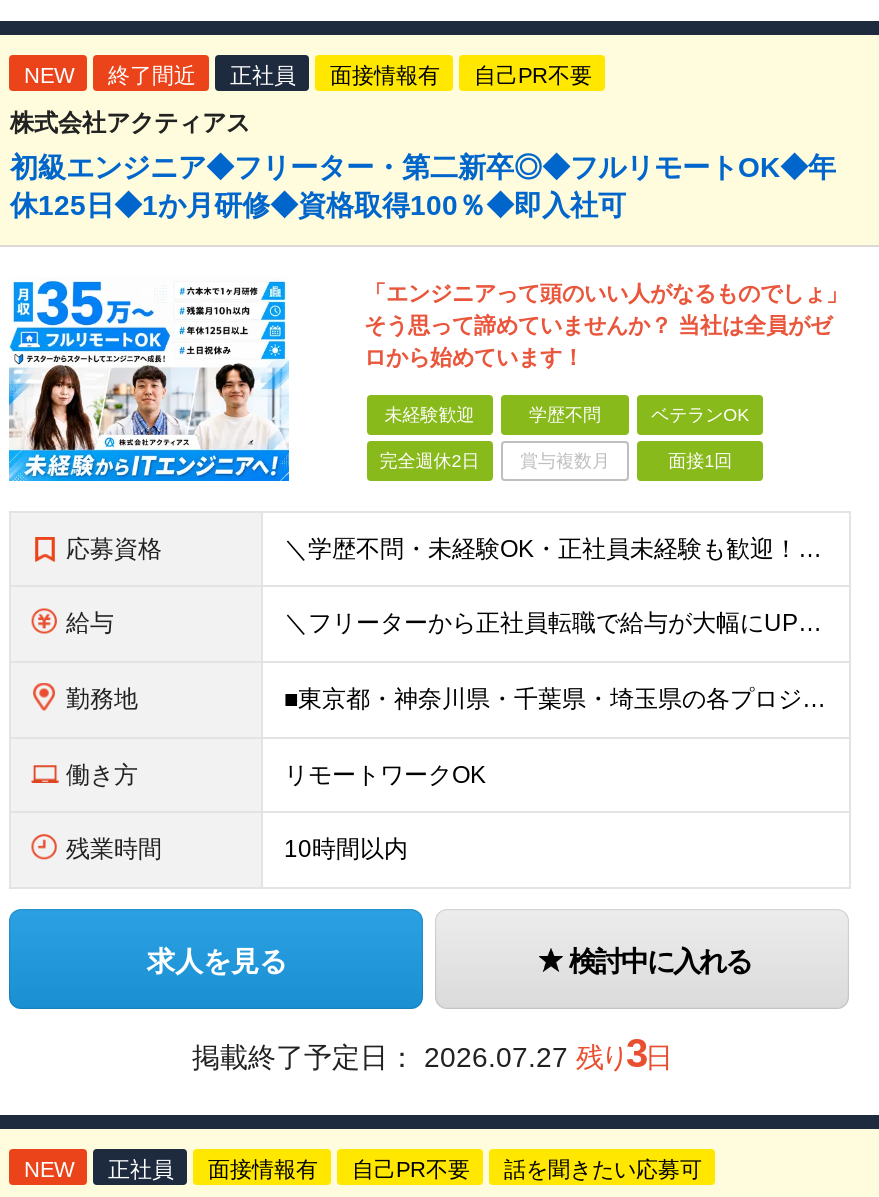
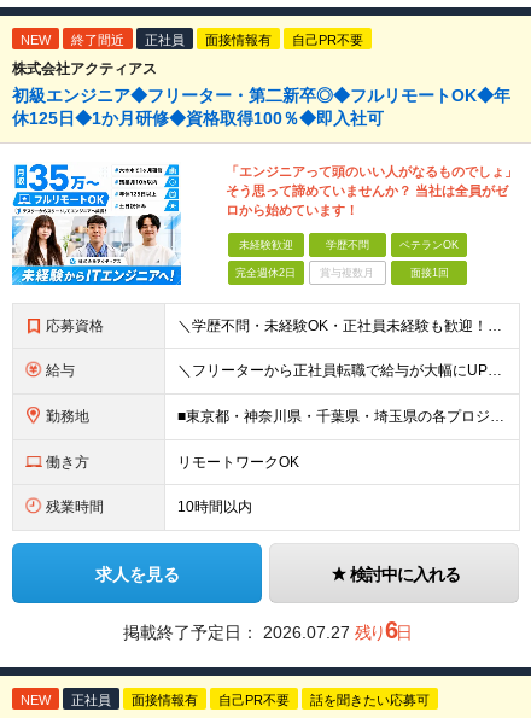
[192,1031,670,1075] 掲載終了予定日：2026.07.27 残り3日 -> [122,617,411,643] 掲載終了予定日：2026.07.27 残り6日

